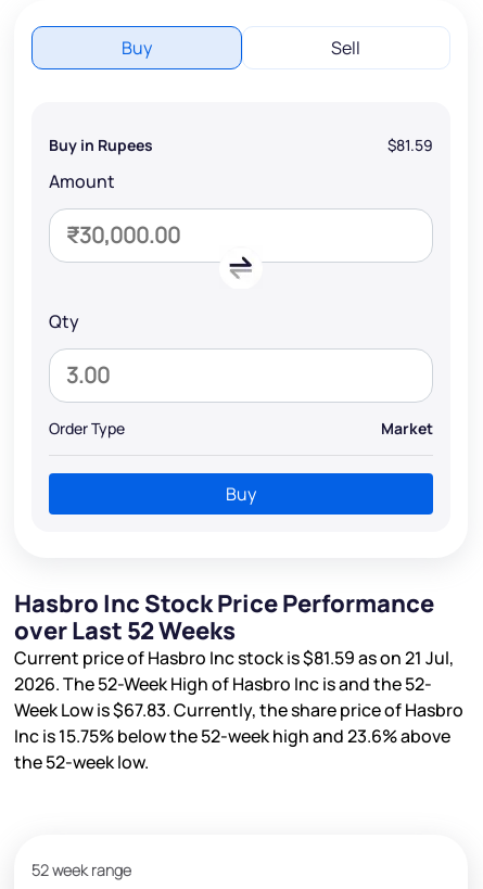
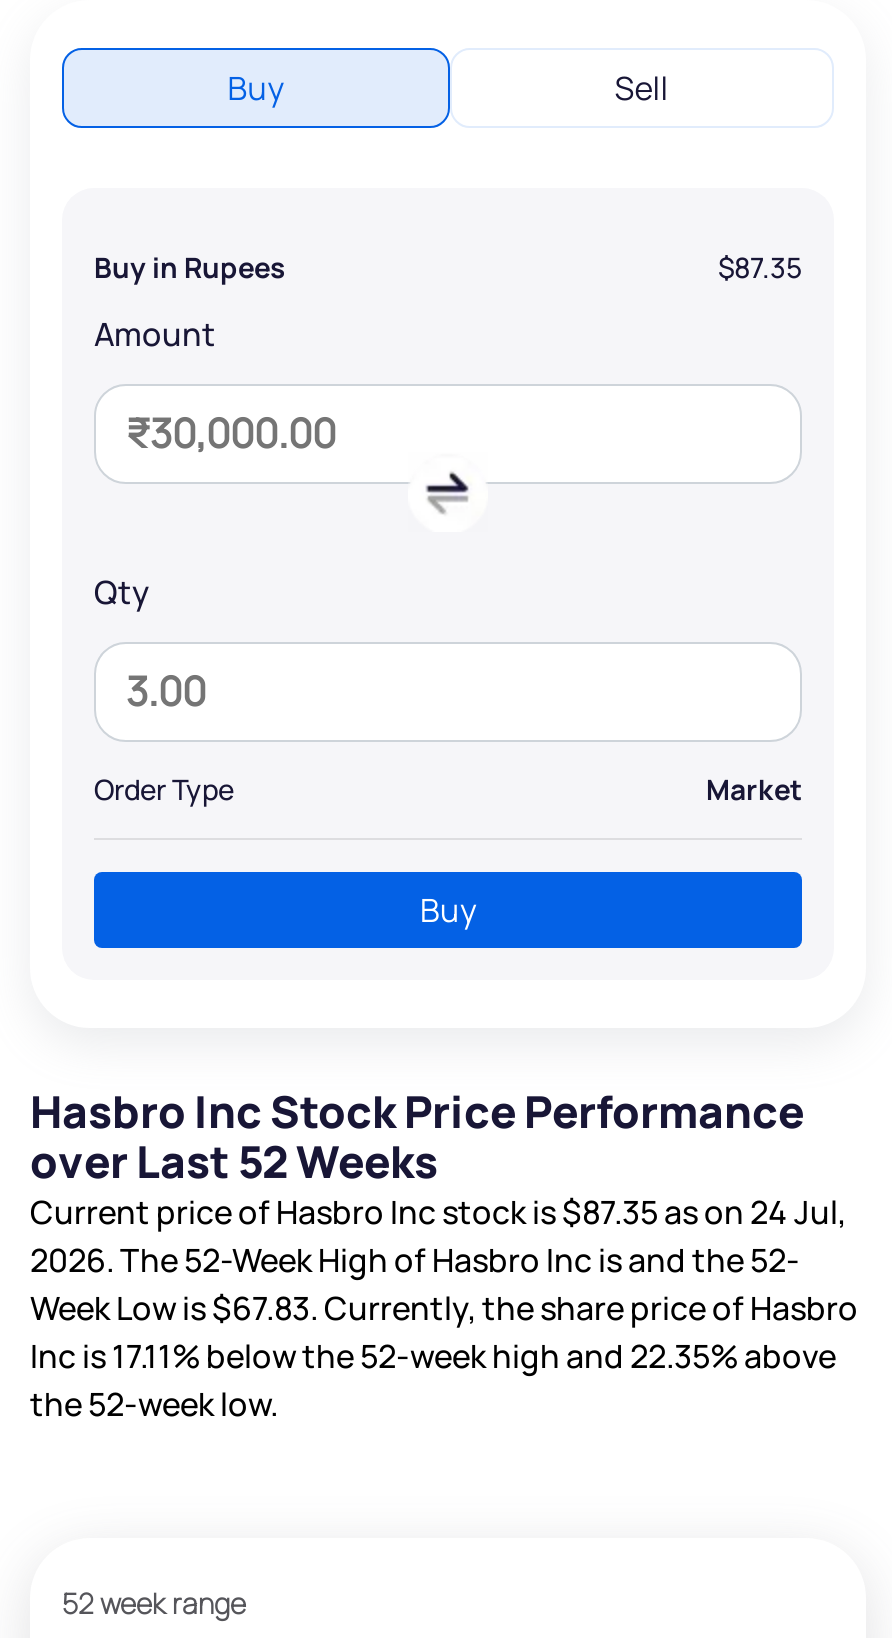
[387,134,433,155] $81.59 -> [718,247,802,285] $87.35
[14,645,454,669] Current price of Hasbro Inc stock is$81.59 as on 21 Jul, -> [30,1189,846,1233] Current price of Hasbro Inc stock is$87.35 as on 24 Jul,
[14,723,450,747] Inc is 15.75% below the 52-week high and 23.6% above -> [30,1333,836,1377] Inc is 17.11% below the 52-week high and 22.35% above

